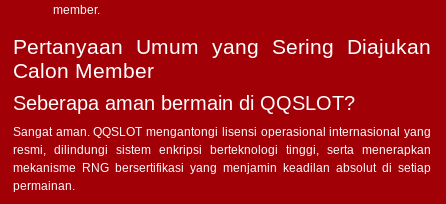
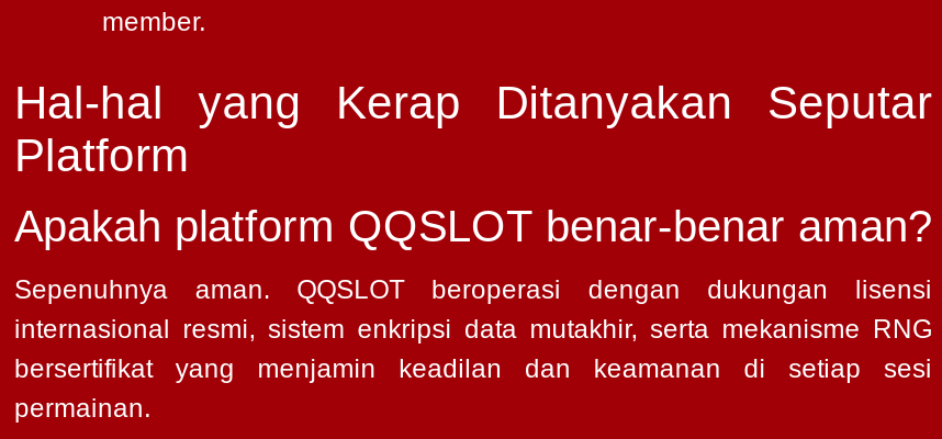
[13,35,431,114] Pertanyaan Umum yang Sering Diajukan | Calon Member | Seberapa aman bermain di QQSLOT? -> [14,78,932,251] Hal-hal yang Kerap Ditanyakan Seputar | Platform | Apakah platform QQSLOT benar-benar aman?
[13,125,431,175] Sangat aman. QQSLOT mengantongi lisensi operasional internasional yang | resmi, dilindungi sistem enkripsi berteknologi tinggi, serta menerapkan | mekanisme RNG bersertifikasi yang menjamin keadilan absolut di setiap -> [14,275,932,385] Sepenuhnya aman. QQSLOT beroperasi dengan dukungan lisensi | internasional resmi, sistem enkripsi data mutakhir, serta mekanisme RNG | bersertifikat yang menjamin keadilan dan keamanan di setiap sesi

